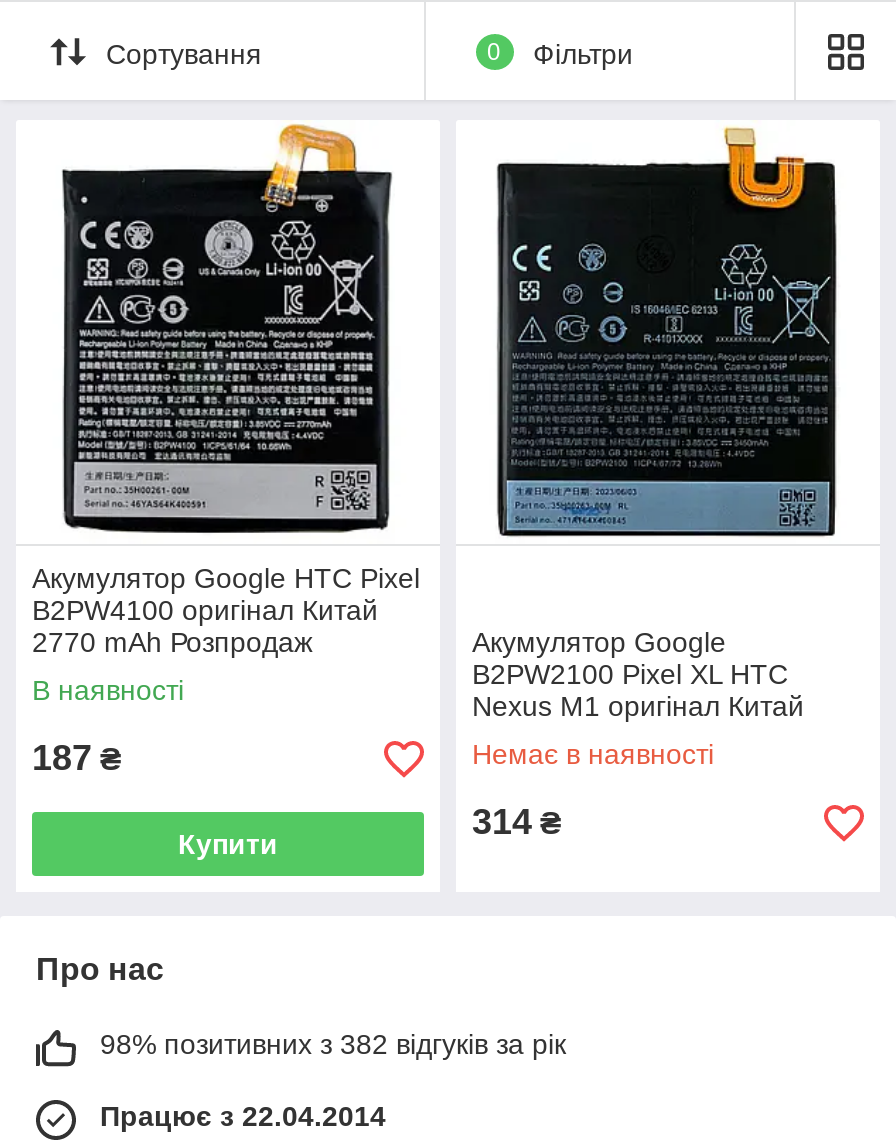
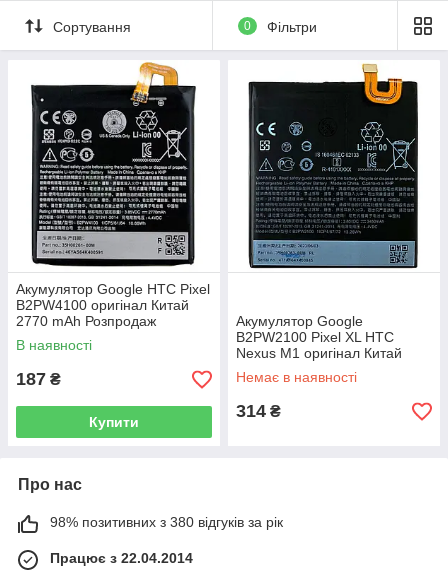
[100,1028,566,1060] 98% позитивних з 382 відгуків за рік -> [50,514,283,530] 98% позитивних з 380 відгуків за рік

